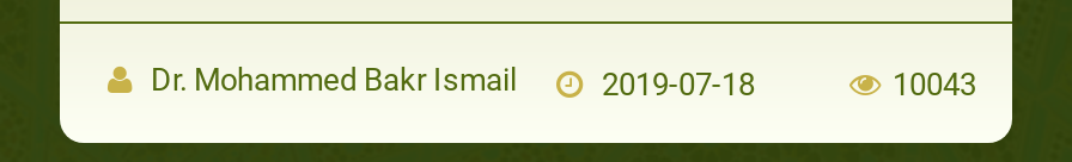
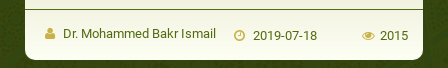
[893,66,976,102] 10043 -> [380,28,408,43] 2015

